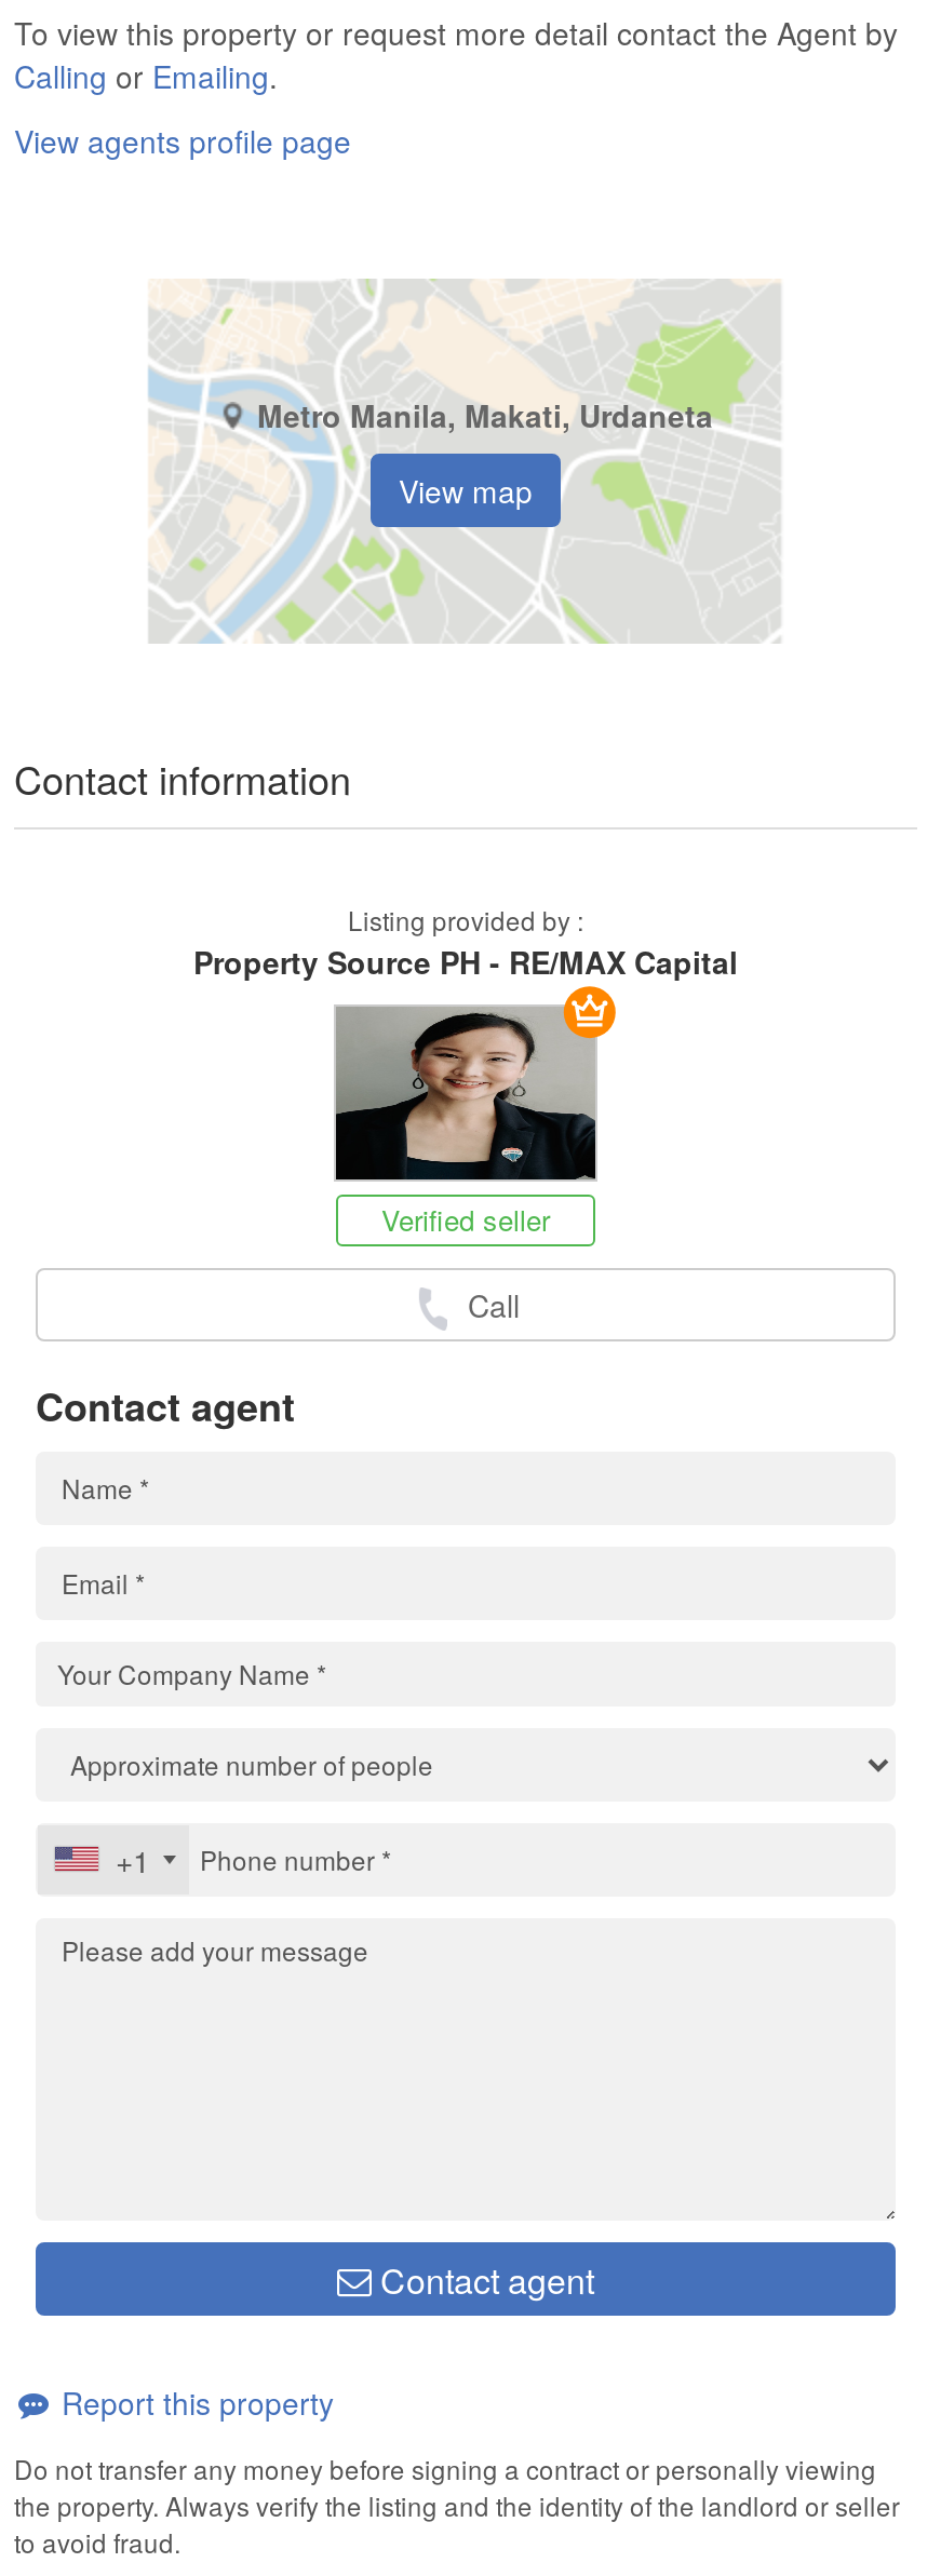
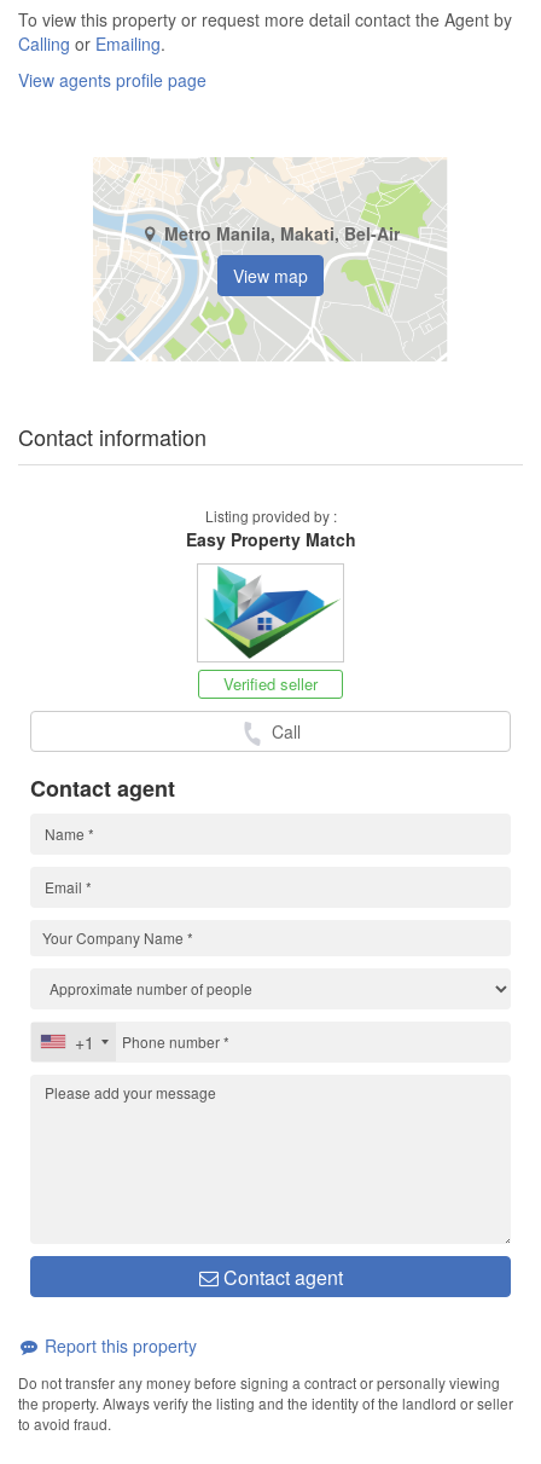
[257,394,713,437] Metro Manila, Makati, Urdaneta -> [164,222,399,246] Metro Manila, Makati, Bel-Air
[193,939,738,982] Property Source PH - RE/MAX Capital -> [185,527,356,551] Easy Property Match
[334,998,619,1182] [image] -> [198,560,355,661] [image]

